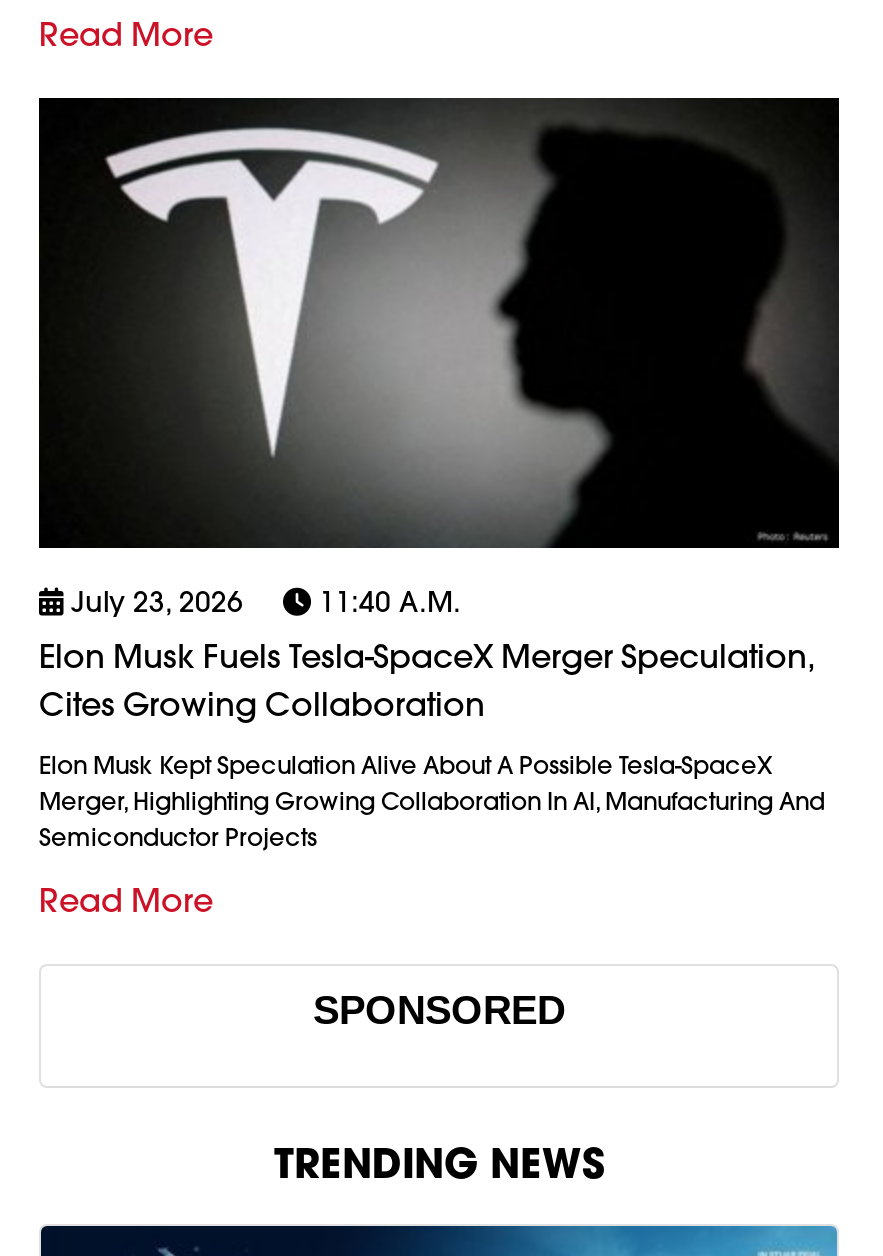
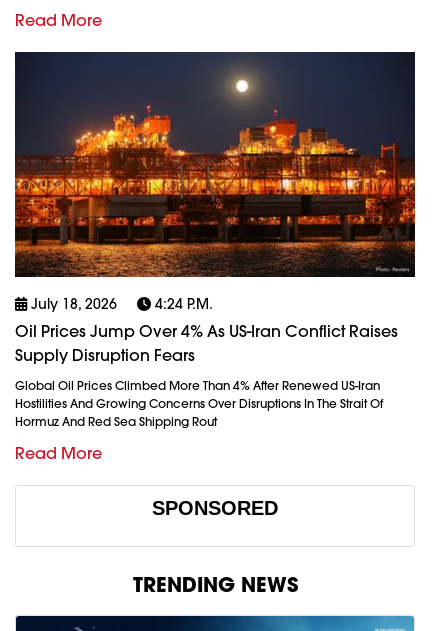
[37,98,841,723] [image] | July 23, 2026 | 11:40 A.m. | Elon Musk Fuels Tesla-SpaceX Merger Speculation, | Cites Growing Collaboration -> [14,52,416,365] [image] | July 18, 2026 | 4:24 P.m. | Oil Prices Jump Over 4% As US-Iran Conflict Raises | Supply Disruption Fears
[39,749,825,851] Elon Musk Kept Speculation Alive About A Possible Tesla-SpaceX | Merger, Highlighting Growing Collaboration In AI, Manufacturing And | Semiconductor Projects -> [15,378,383,429] Global Oil Prices Climbed More Than 4% After Renewed US-Iran | Hostilities And Growing Concerns Over Disruptions In The Strait Of | Hormuz And Red Sea Shipping Rout

